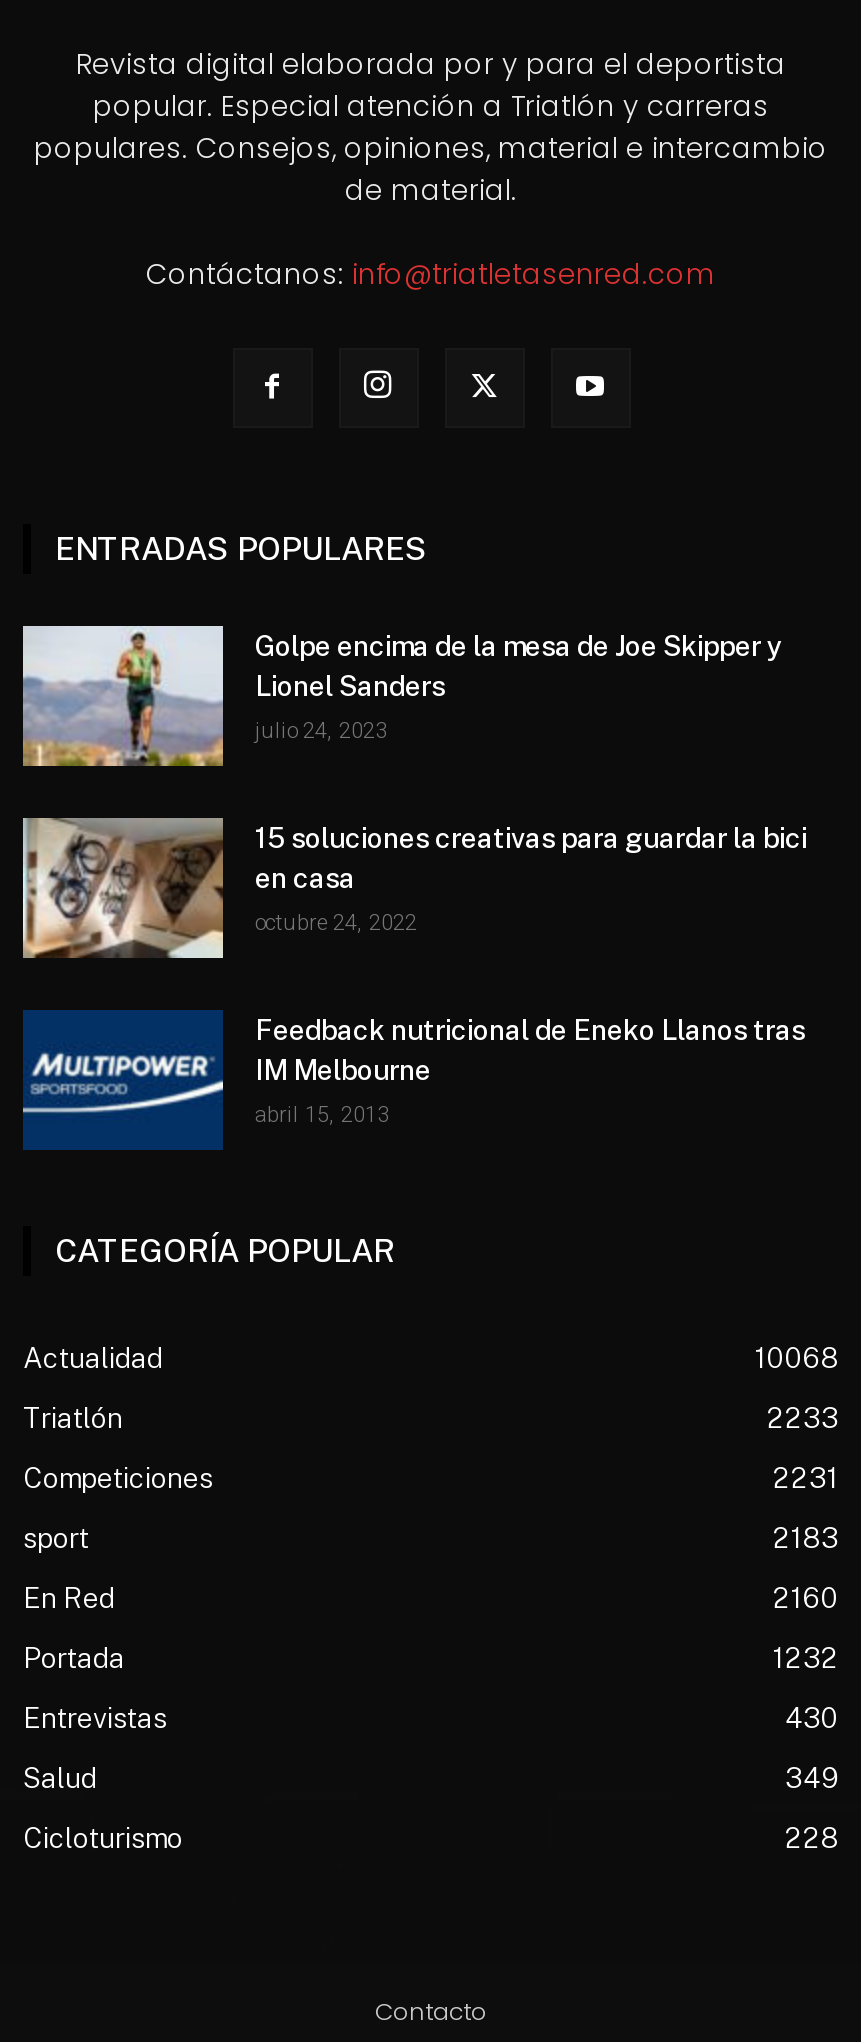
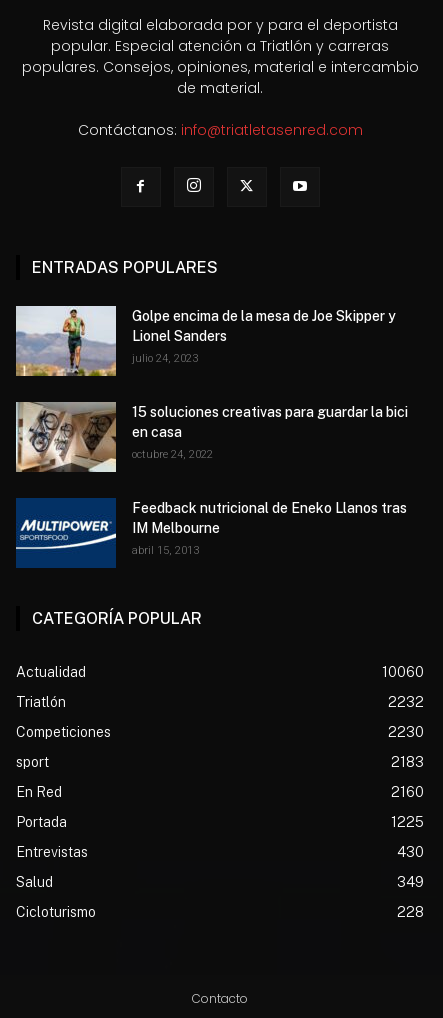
[755,1342,839,1374] 10068 -> [382,664,424,680] 10060
[767,1402,839,1434] 2233 -> [388,694,424,710] 2232
[773,1462,839,1494] 2231 -> [388,724,424,740] 2230
[773,1642,839,1674] 1232 -> [391,814,424,830] 1225

